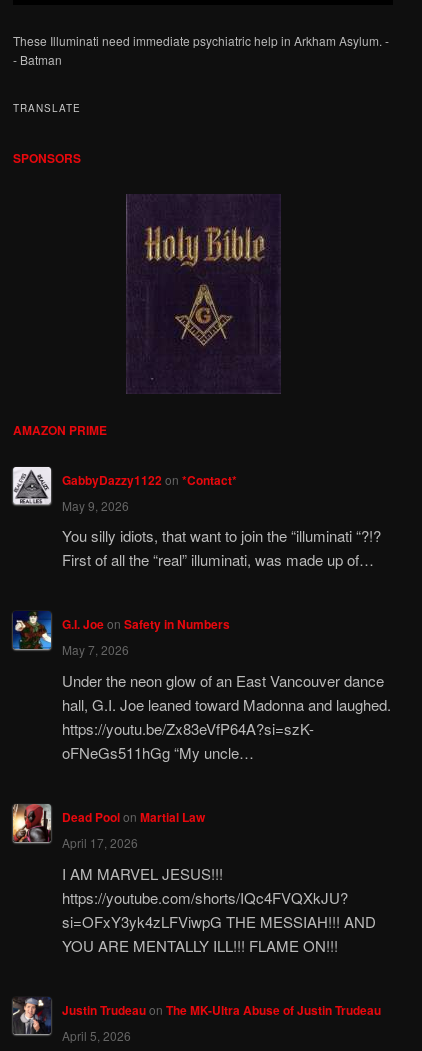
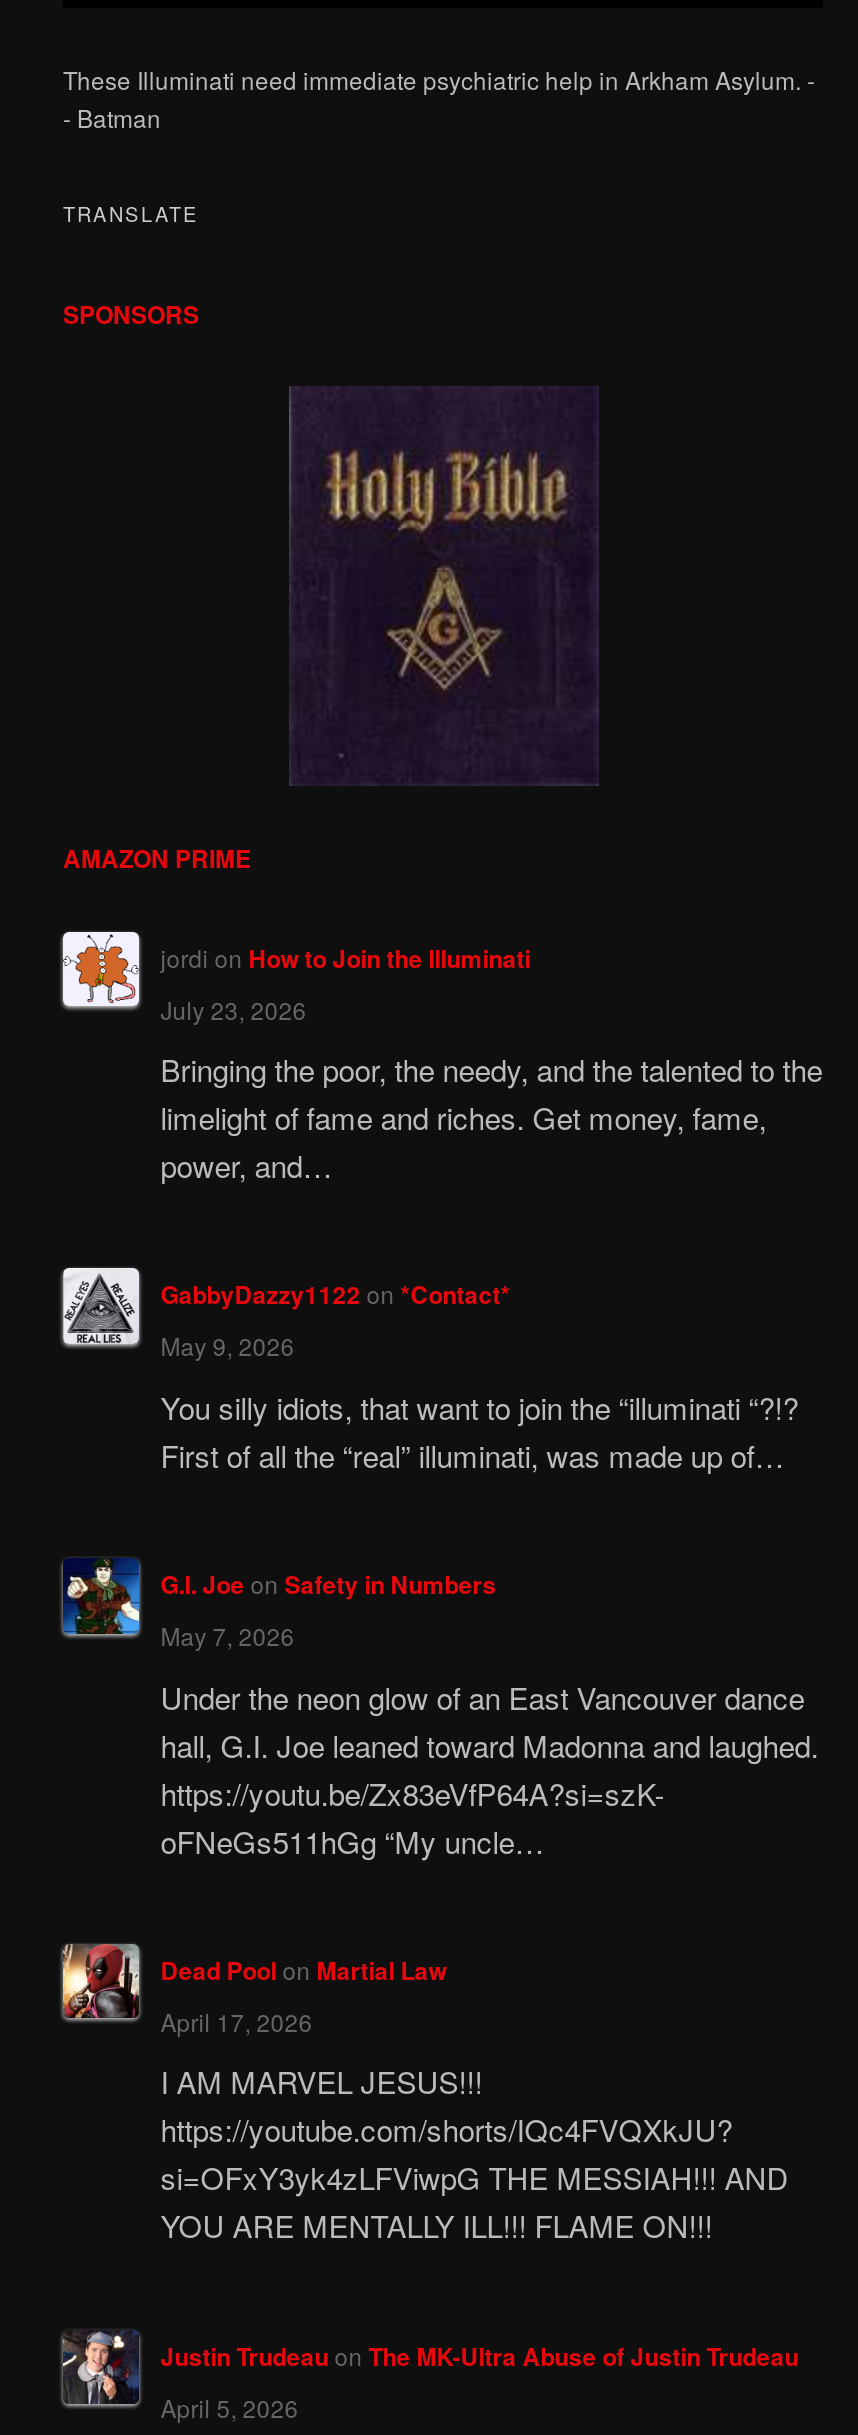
none -> [61,934,823,1186] [image] | jordi on How to Join the Illuminati | July 23, 2026 | Bringing the poor, the needy, and the talented to the | limelight of fame and riches. Get money, fame, | power, and…

